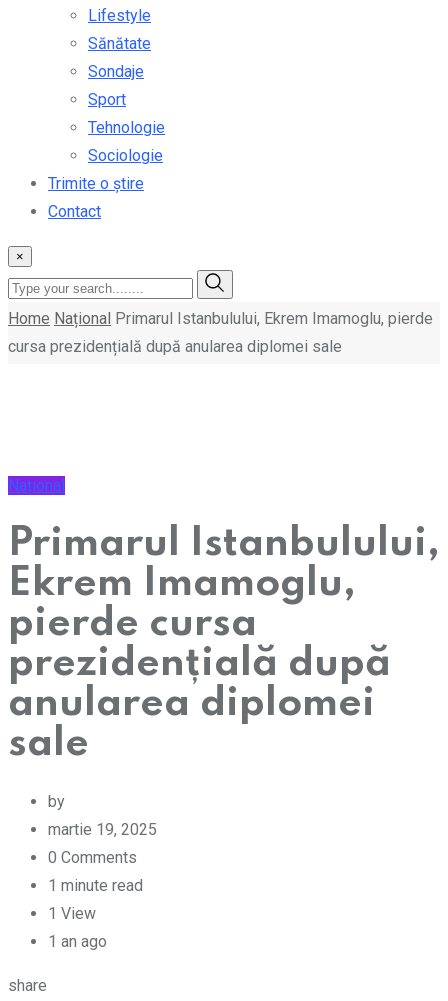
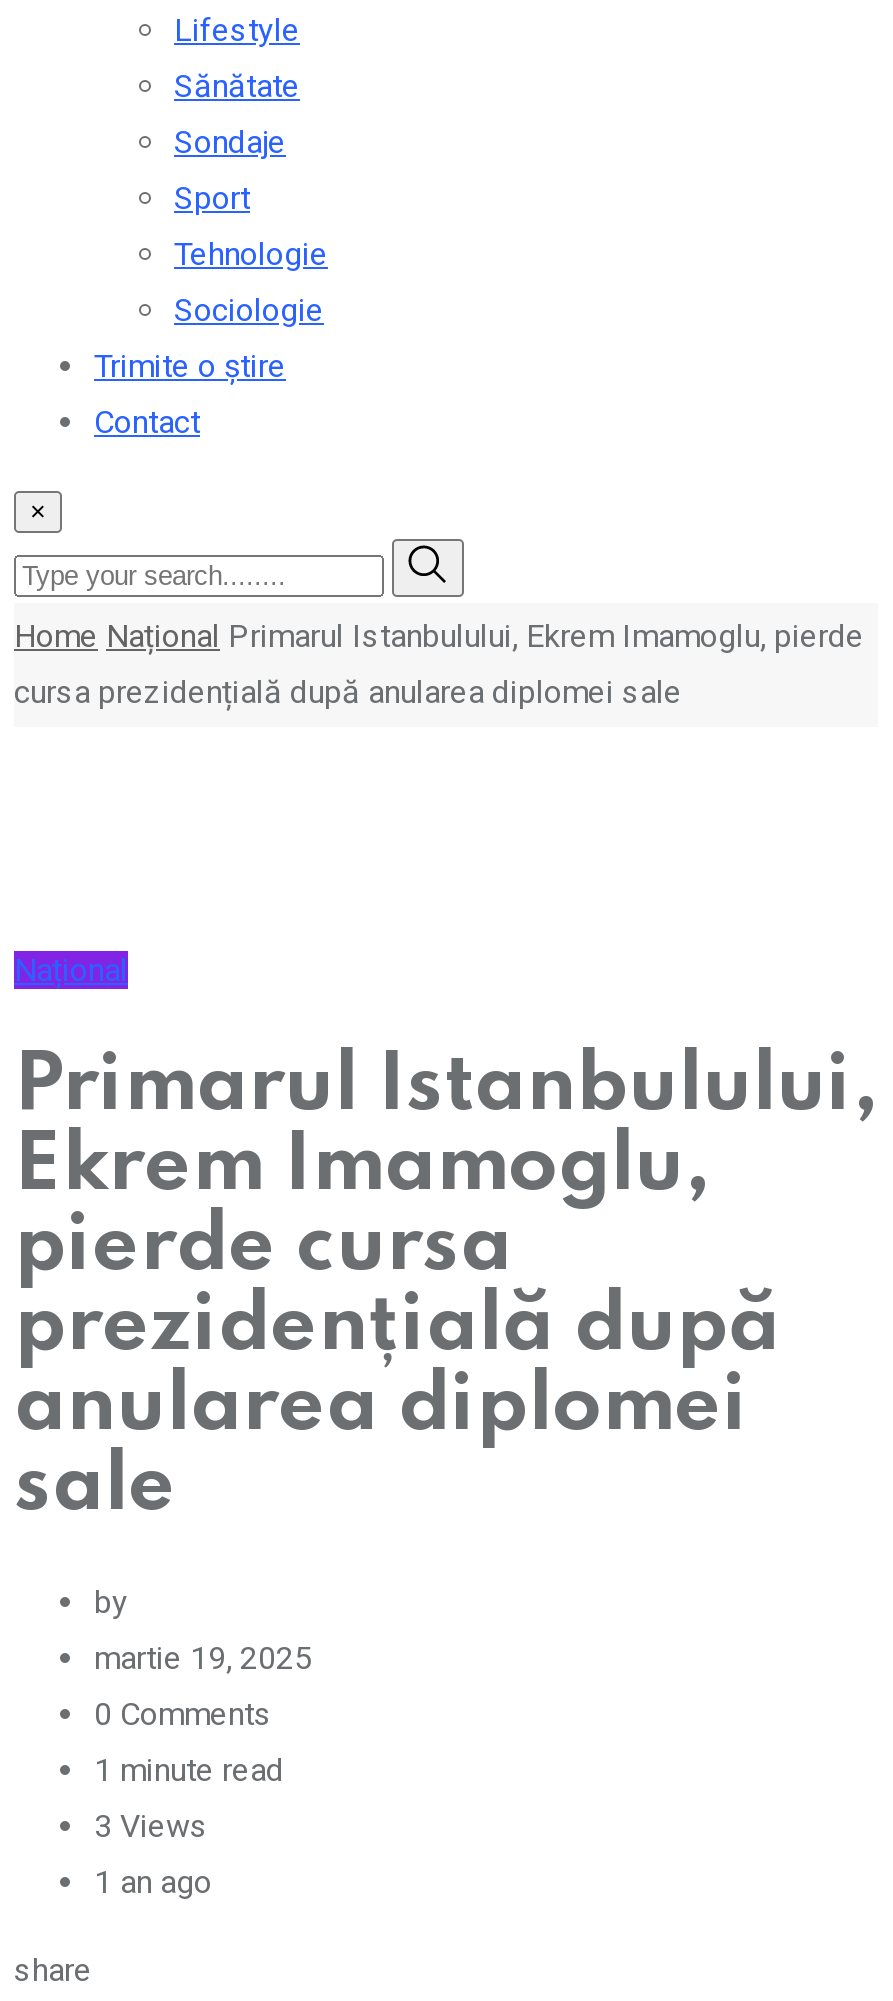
[48,904,96,923] 1 View -> [94,1807,208,1845] 3 Views

